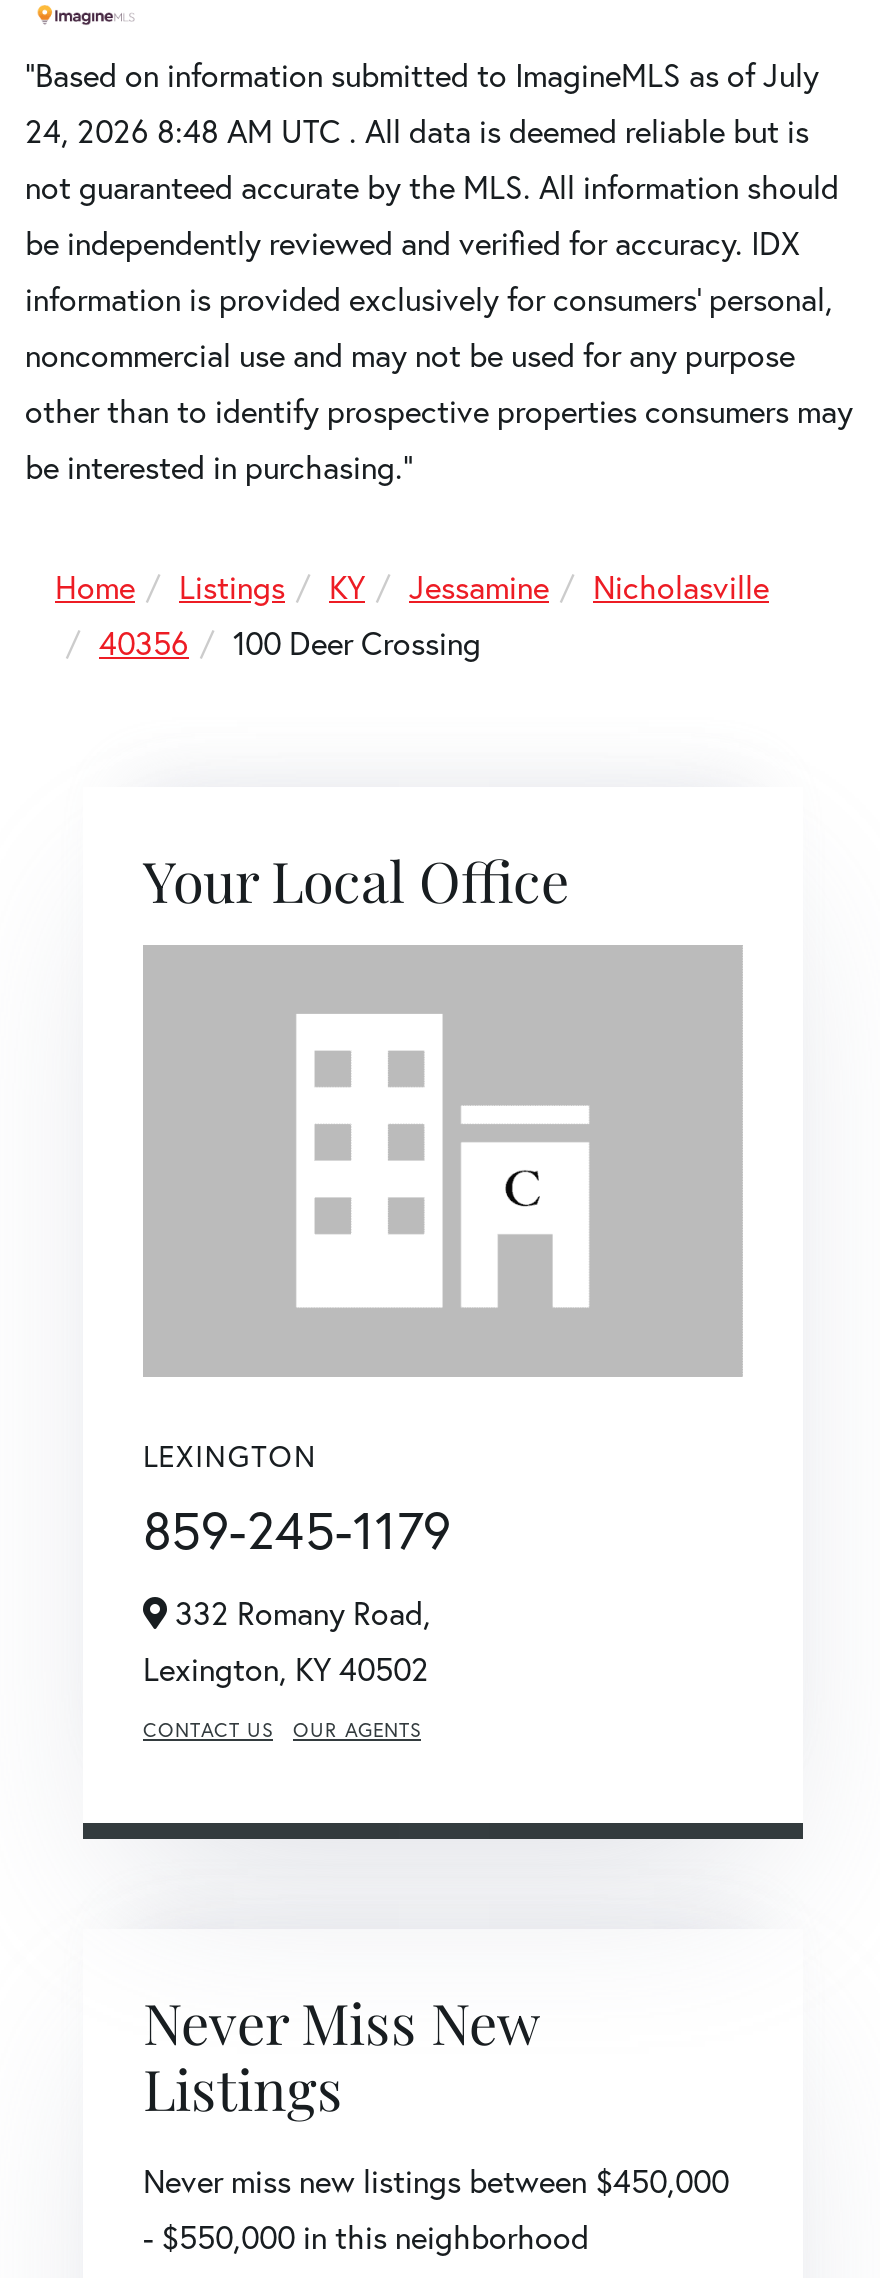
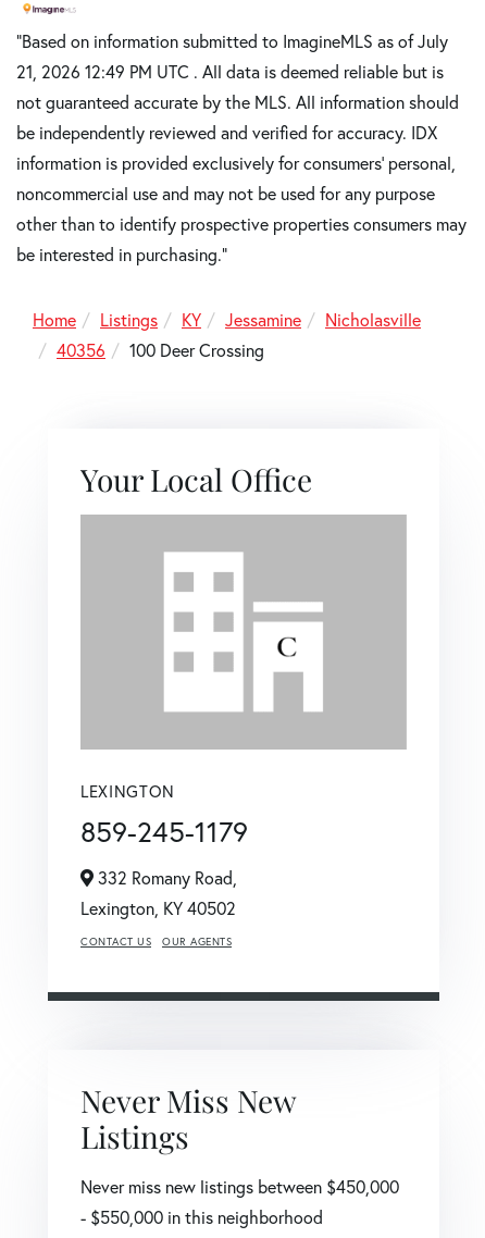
[25,108,809,150] 24, 2026 8:48 AM UTC . All data is deemed reliable but is -> [16,60,444,82] 21, 2026 12:49 PM UTC . All data is deemed reliable but is

